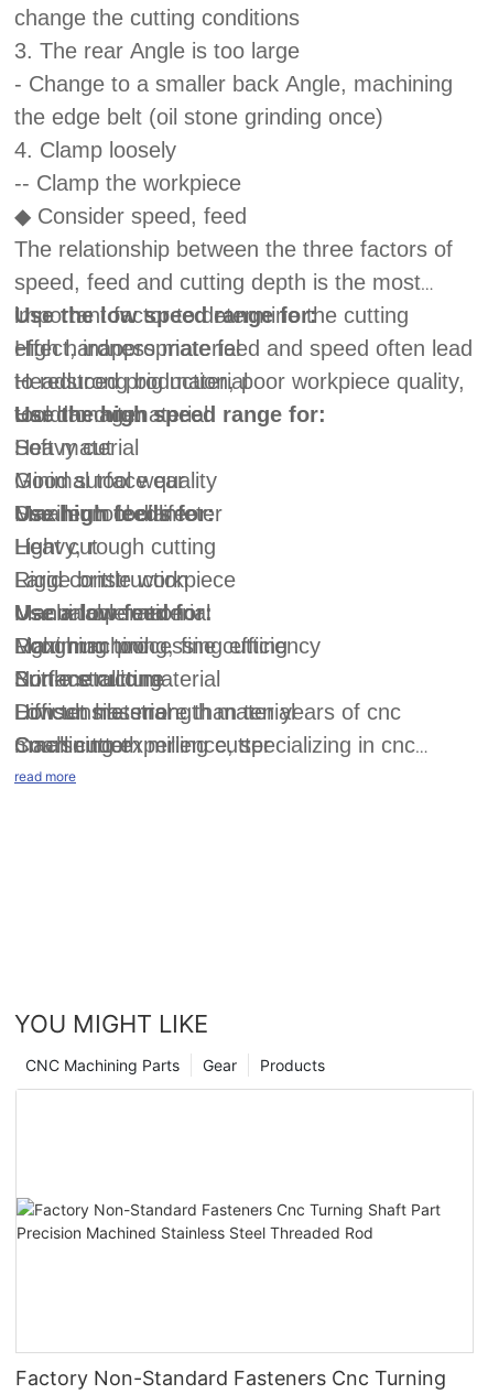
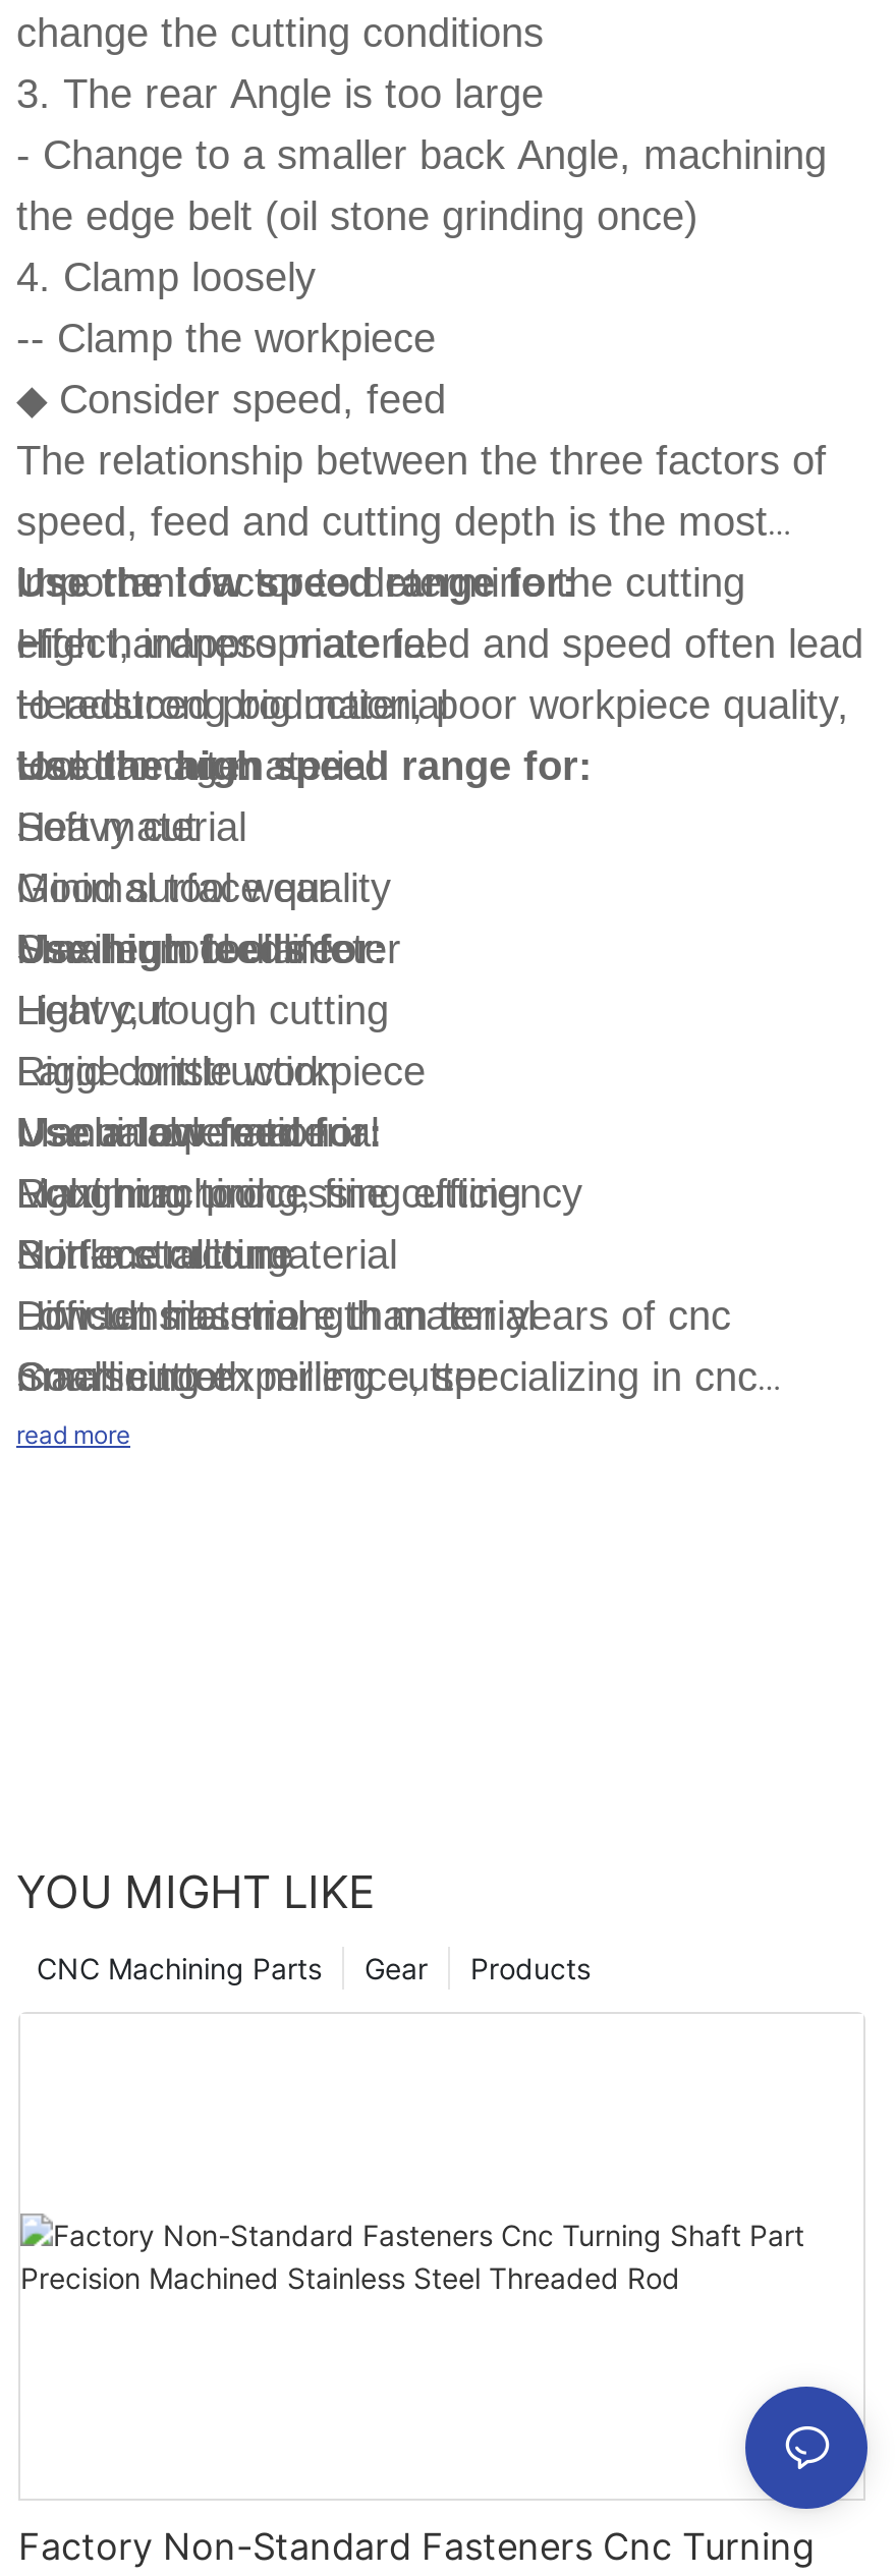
none -> [741,2383,872,2513] [image]

